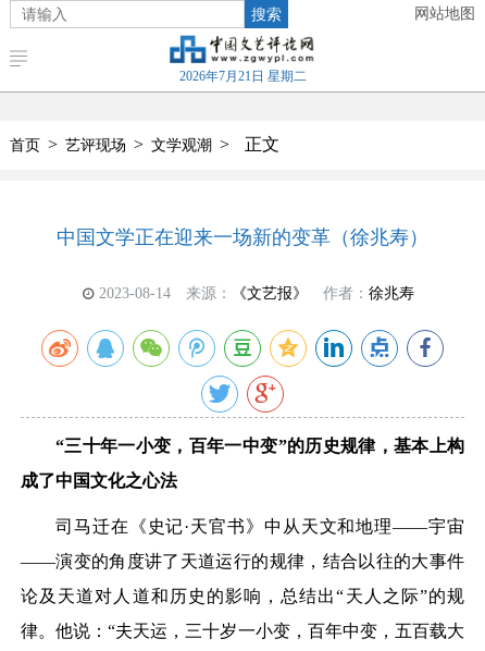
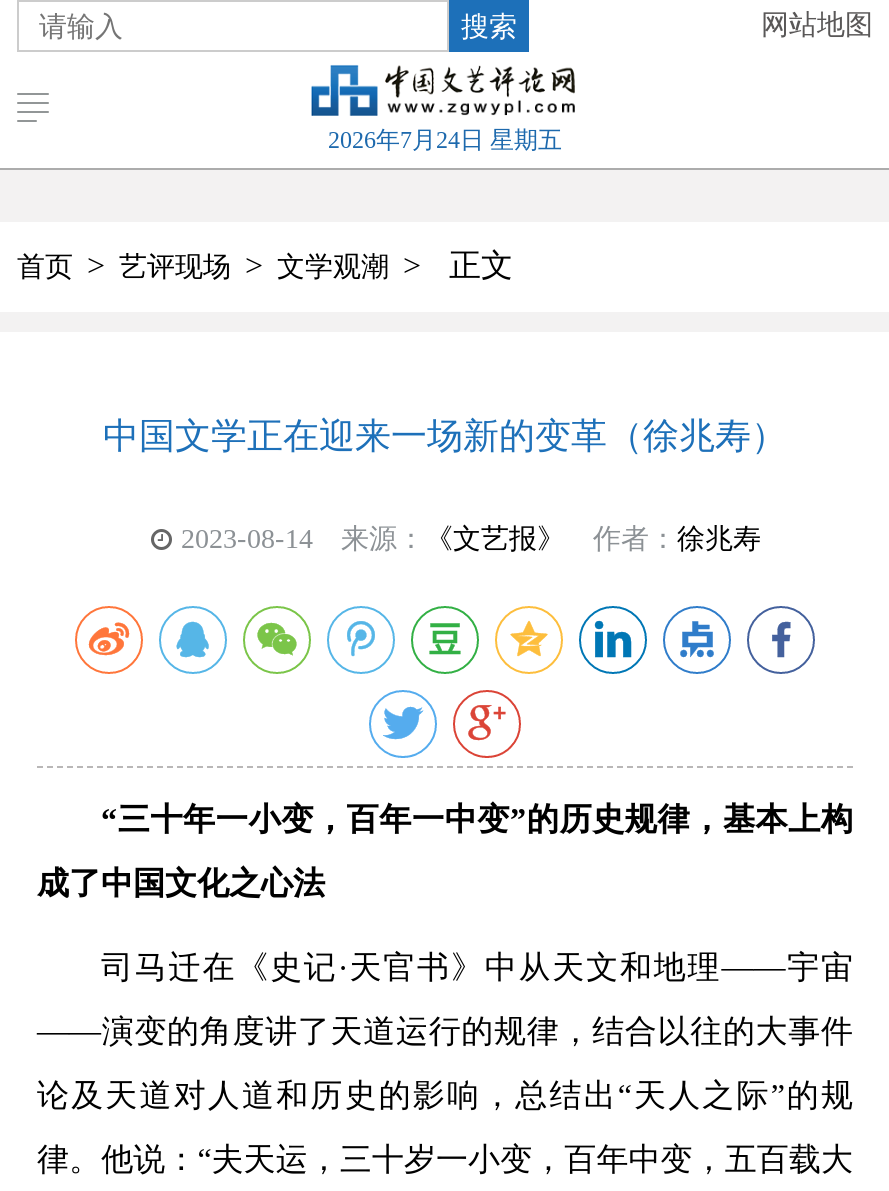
[179,69,306,84] 2026年7月21日 星期二 -> [328,126,562,154] 2026年7月24日 星期五

